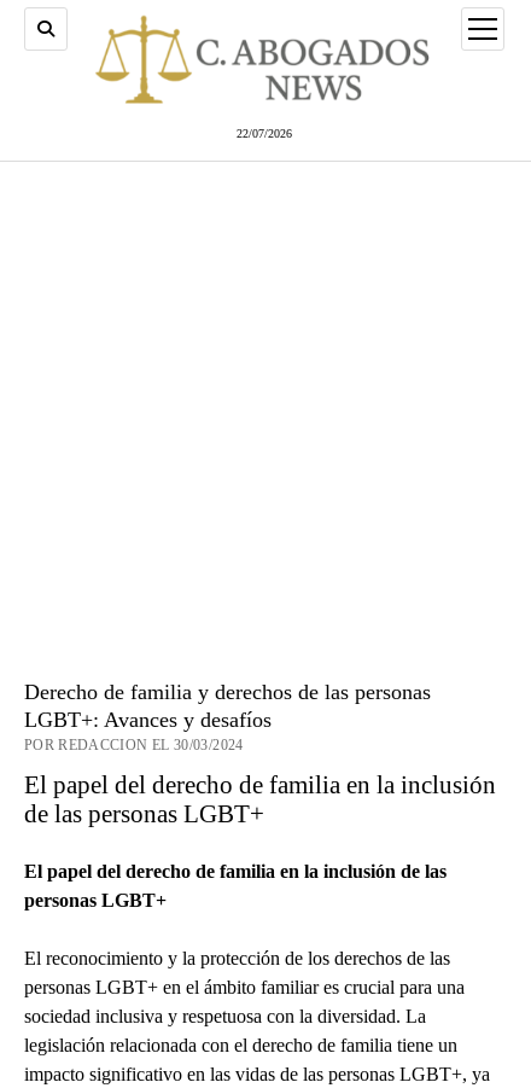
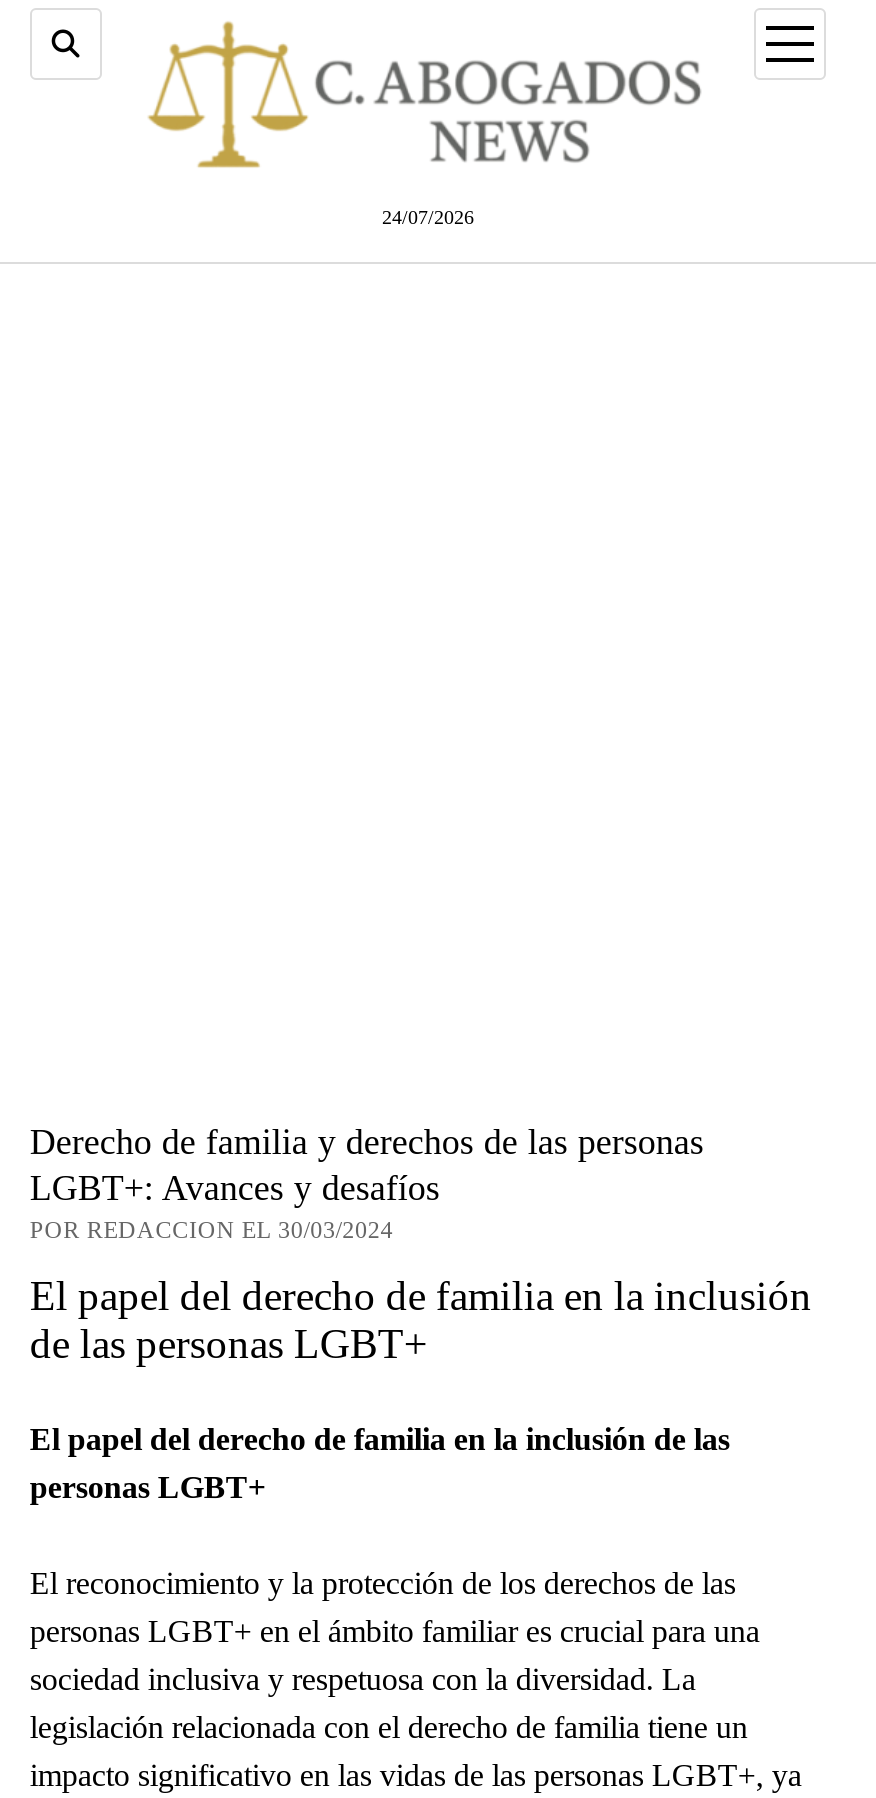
[237,126,292,139] 22/07/2026 -> [382,205,474,227] 24/07/2026

